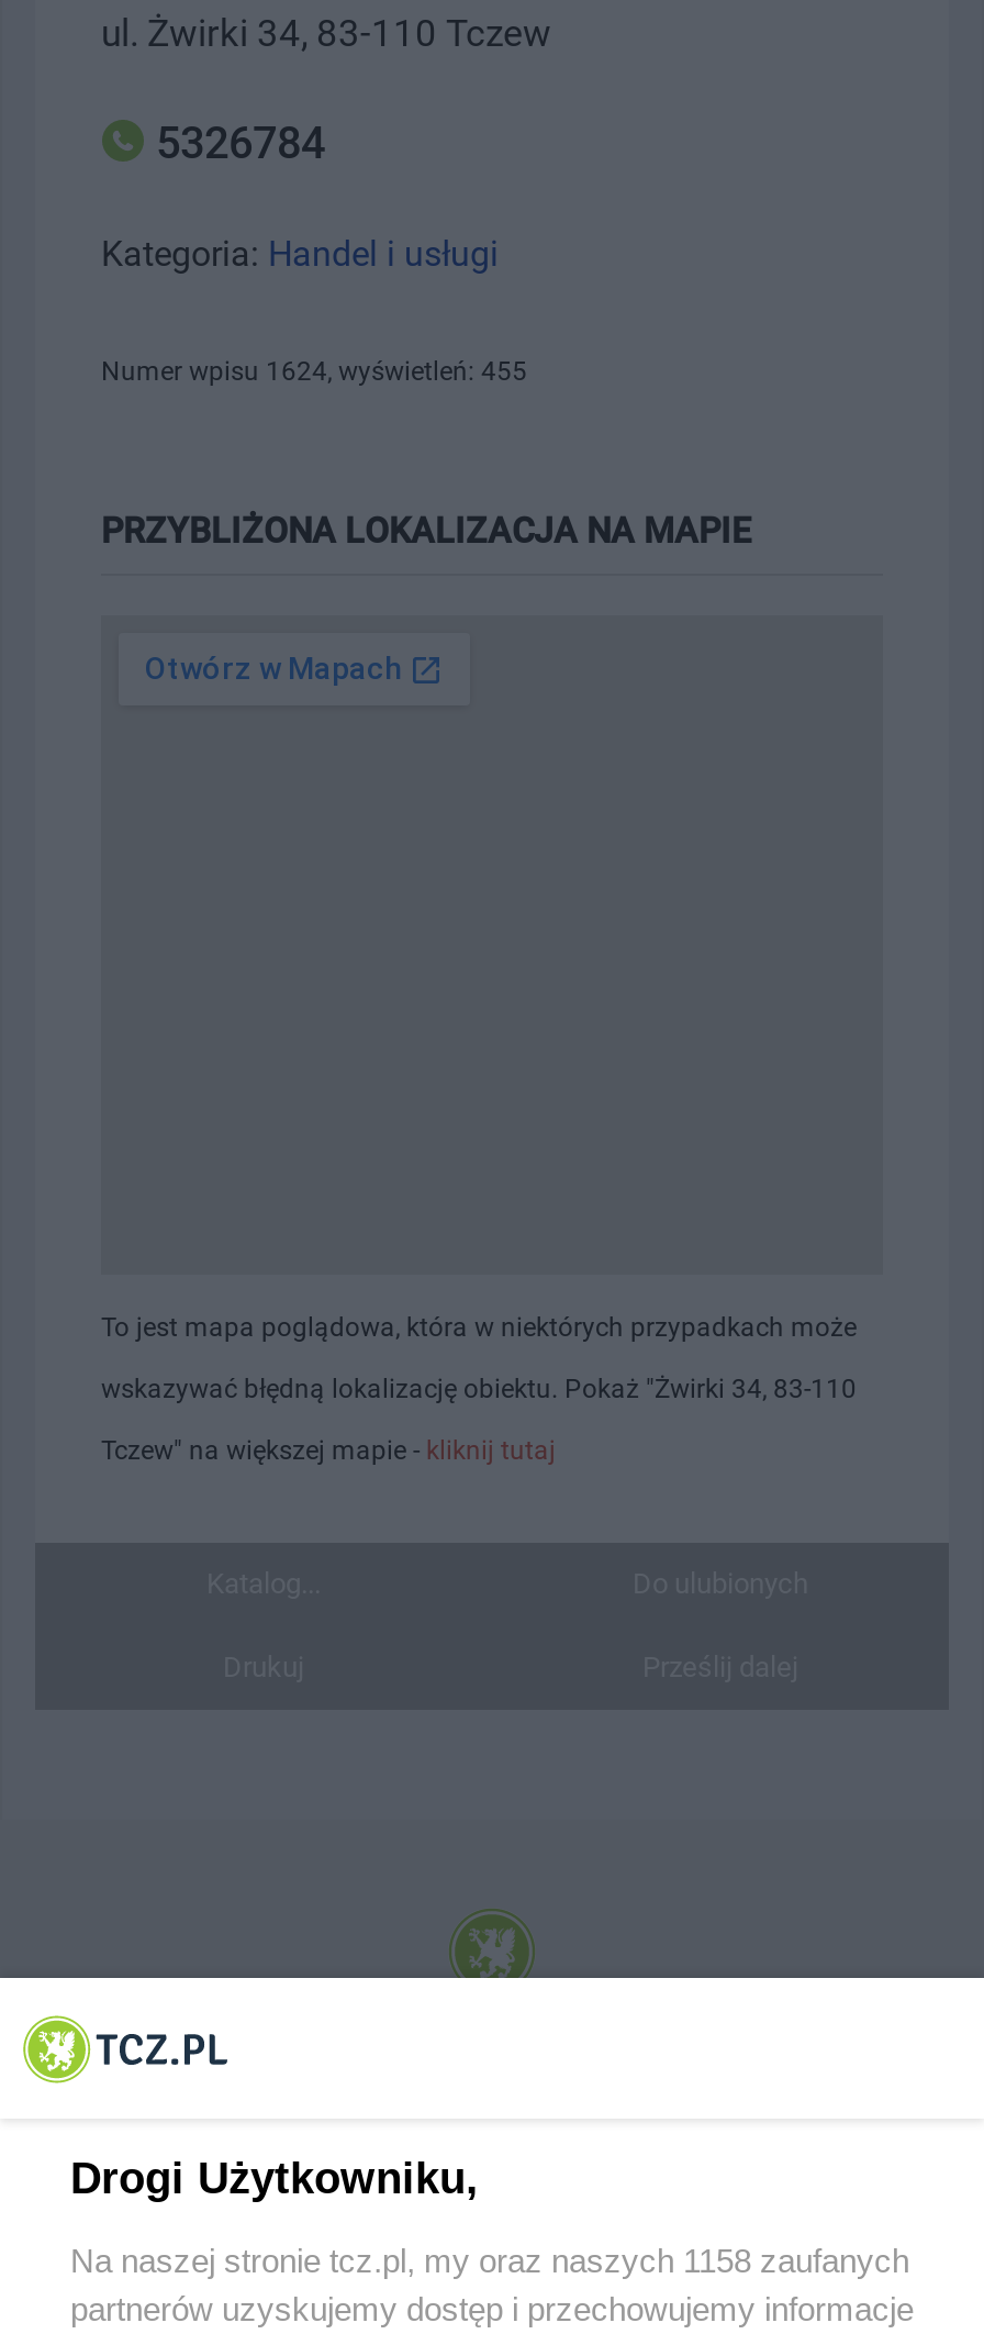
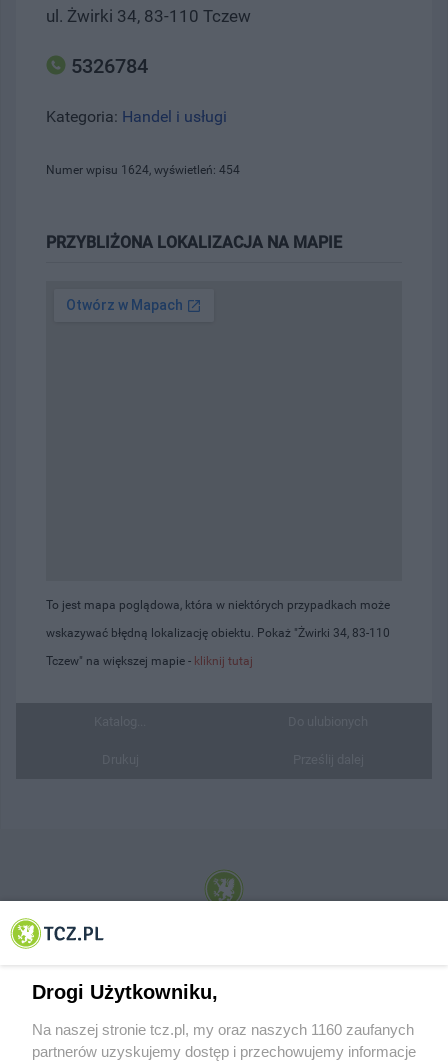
[101,356,527,387] Numer wpisu 1624, wyświetleń: 455 -> [46,163,240,177] Numer wpisu 1624, wyświetleń: 454
[70,2242,909,2279] Na naszej stronie tcz.pl, my oraz naszych 1158 zaufanych -> [32,1021,414,1038] Na naszej stronie tcz.pl, my oraz naszych 1160 zaufanych

